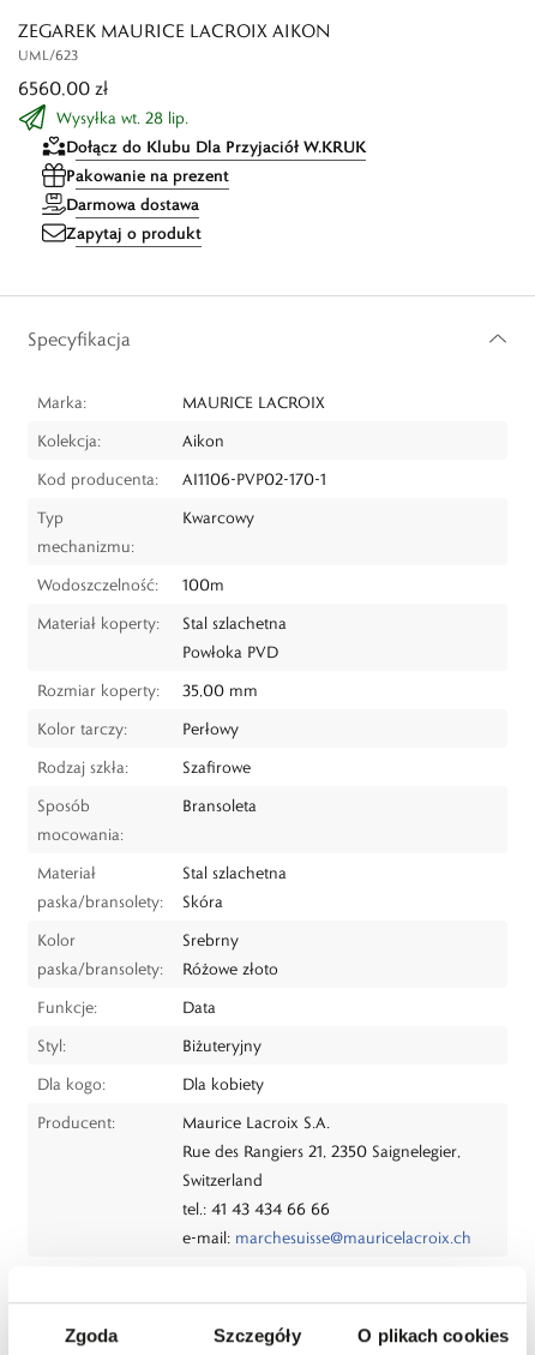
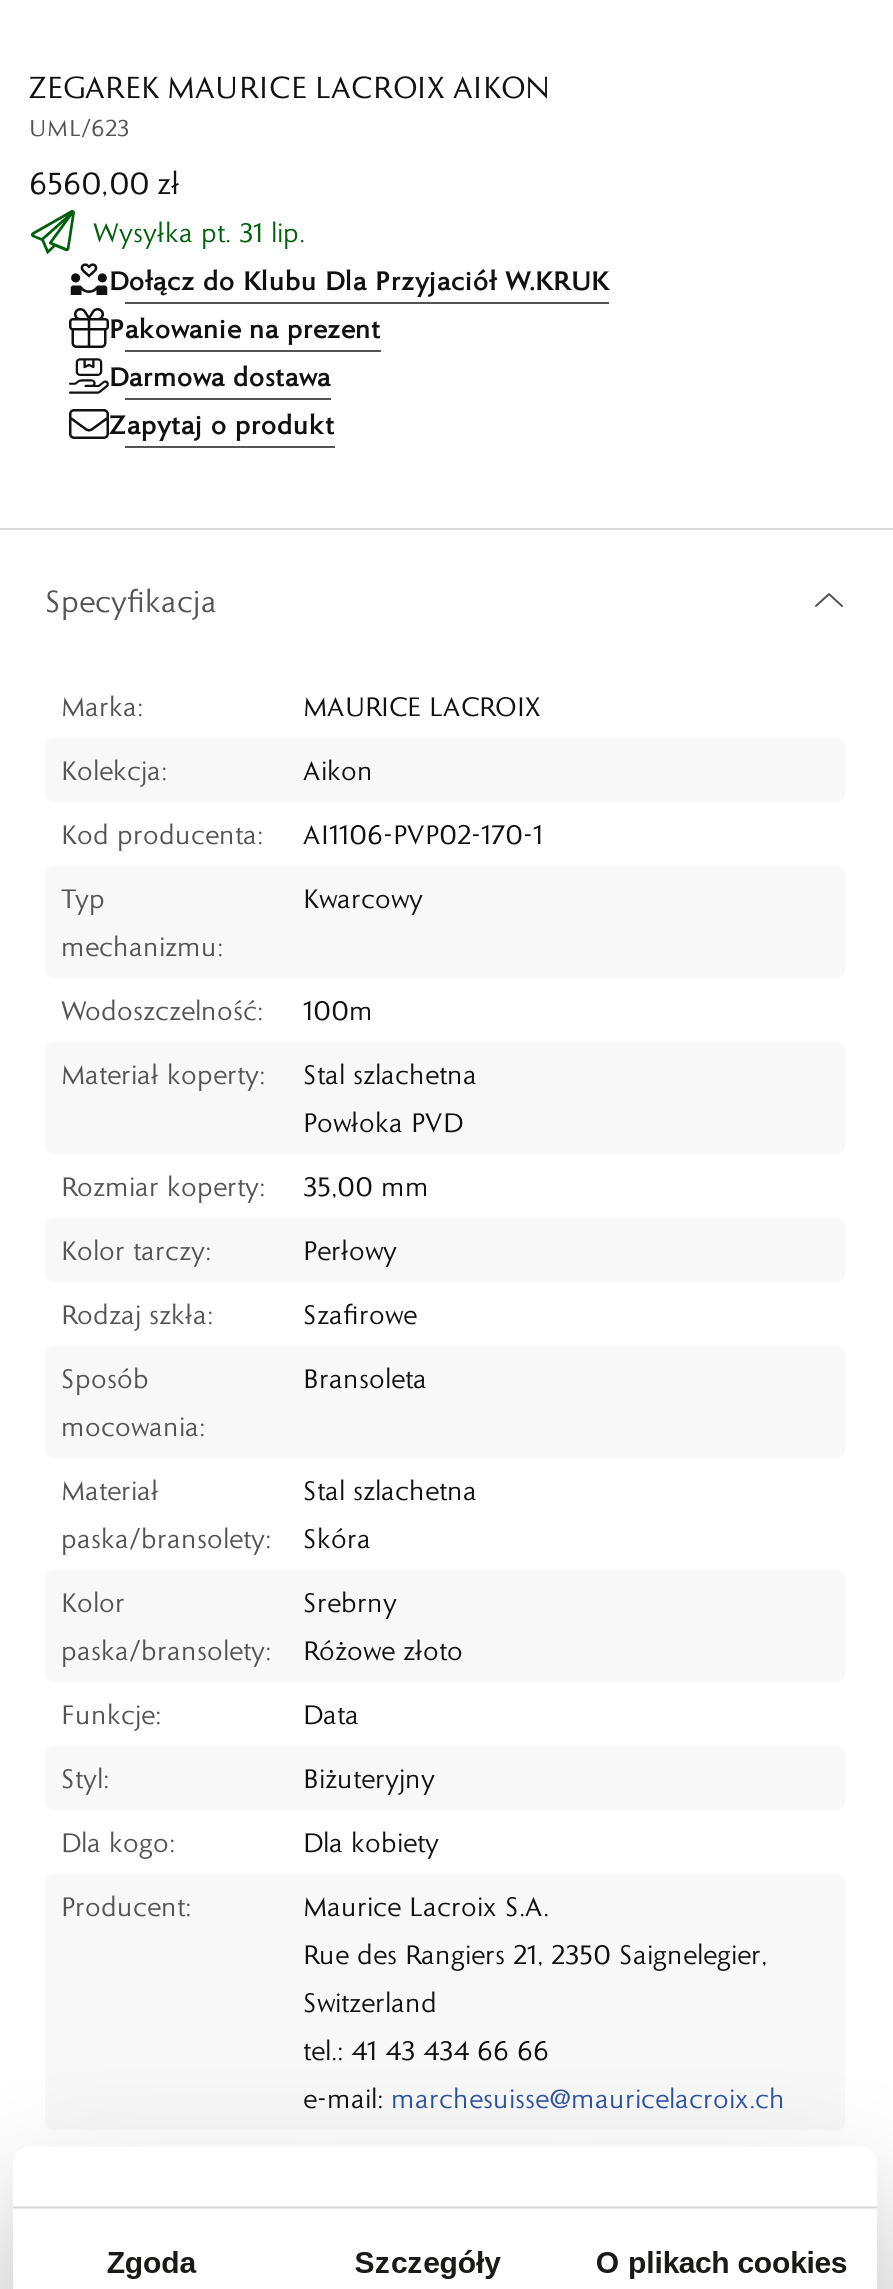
[56,107,188,128] Wysyłka wt. 28 lip. -> [93,214,305,250] Wysyłka pt. 31 lip.

